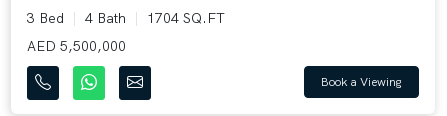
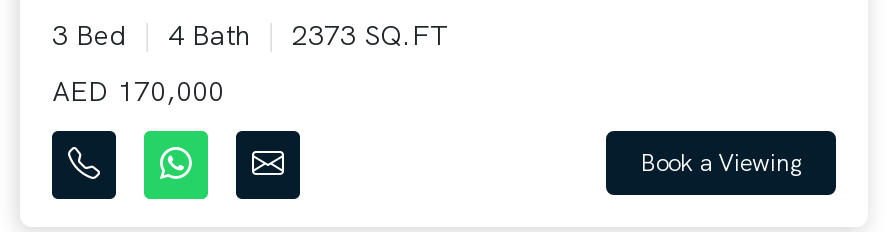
[27,9,225,27] 3 Bed 4 Bath 1704 SQ.FT -> [52,17,448,53] 3 Bed 4 Bath 2373 SQ.FT
[27,37,126,55] AED 5,500,000 -> [52,73,224,109] AED 170,000

